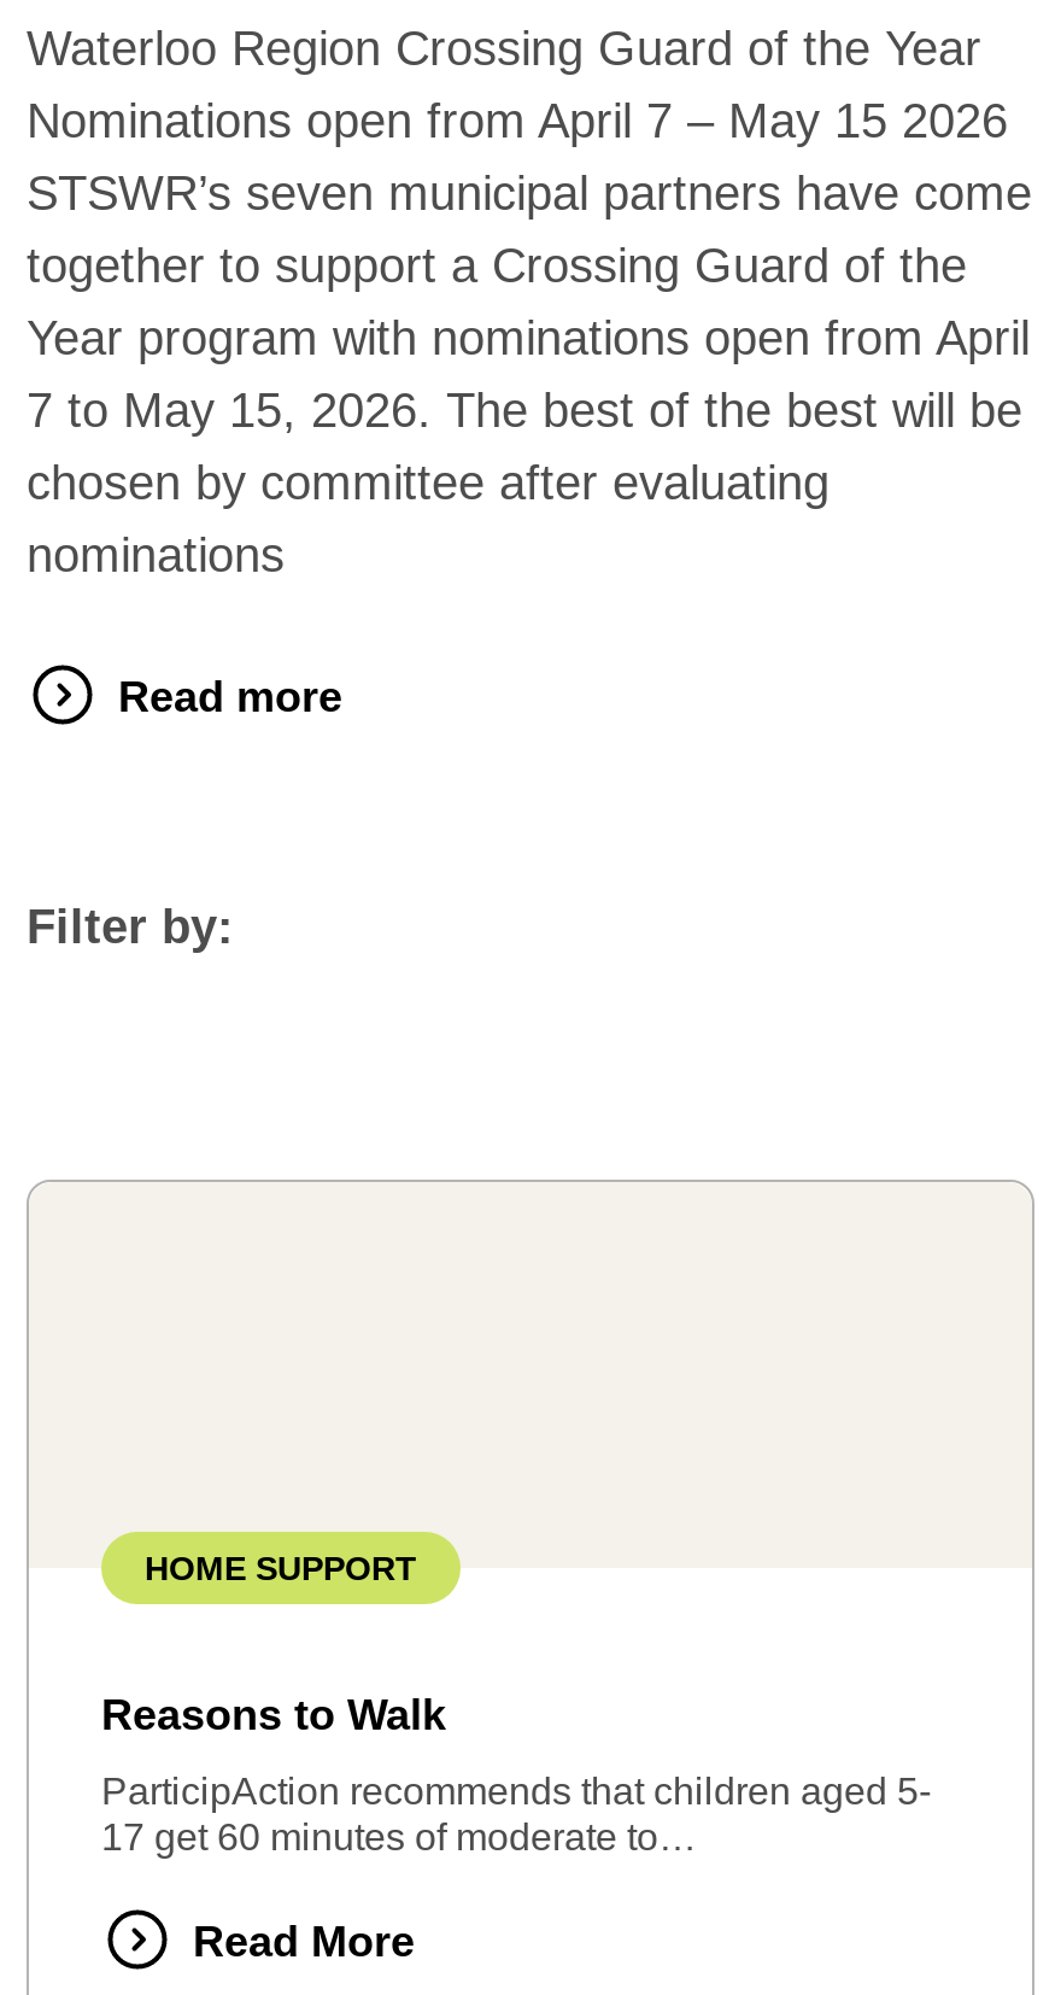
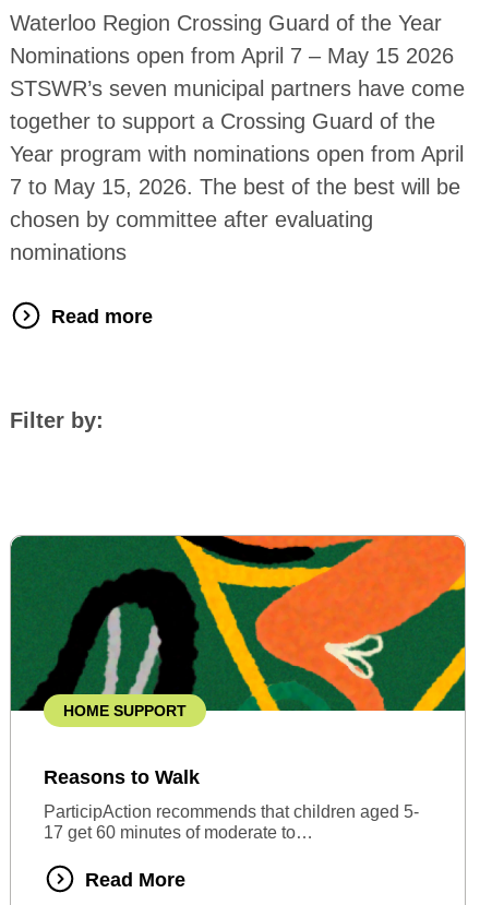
none -> [10,535,466,712] [image]

